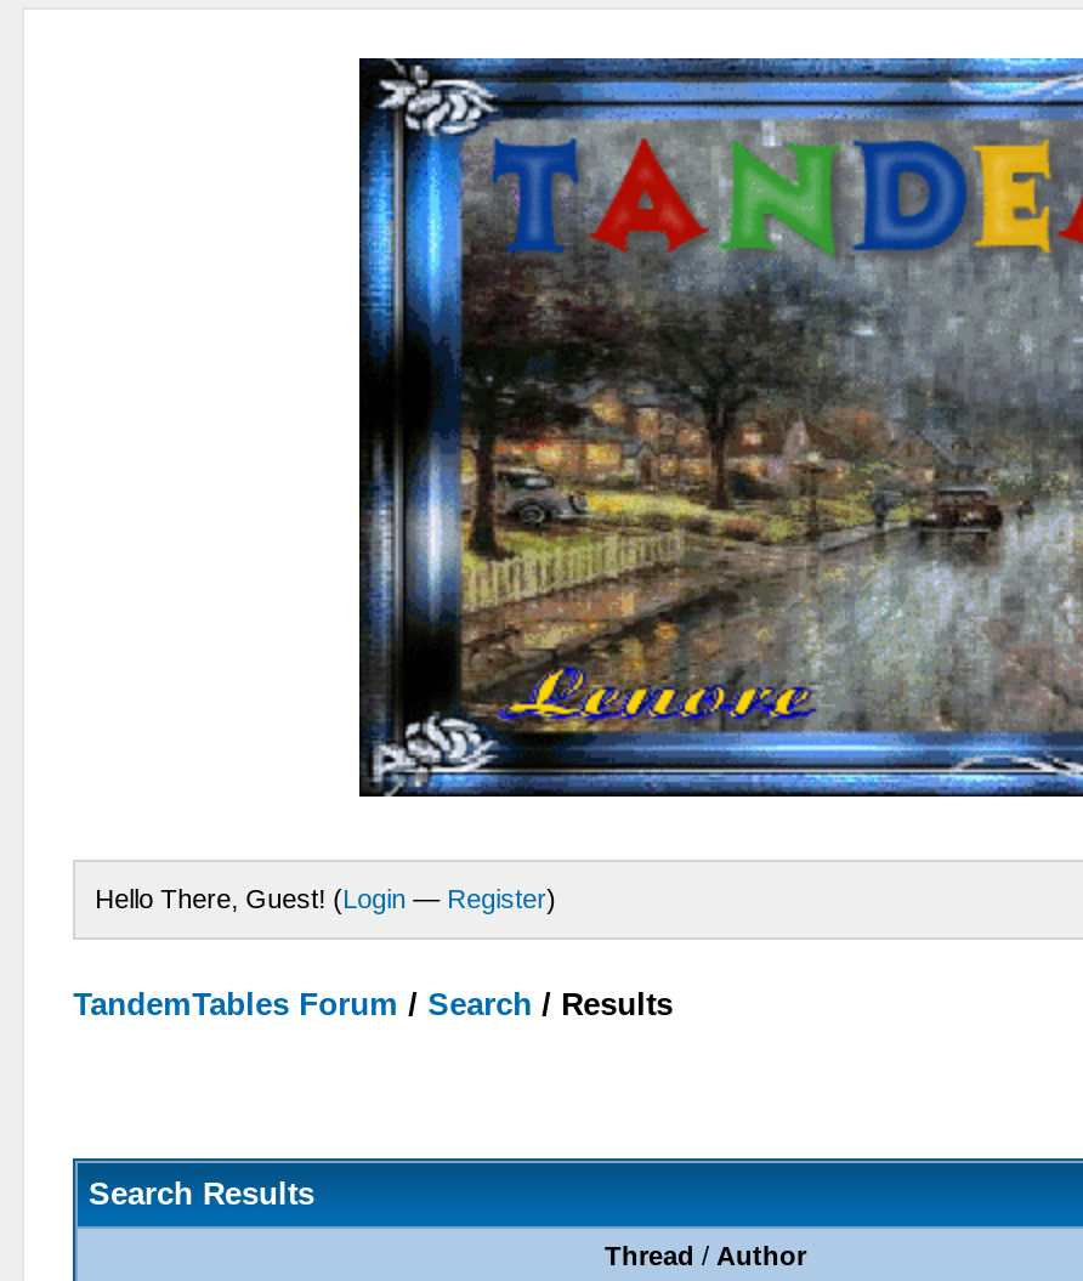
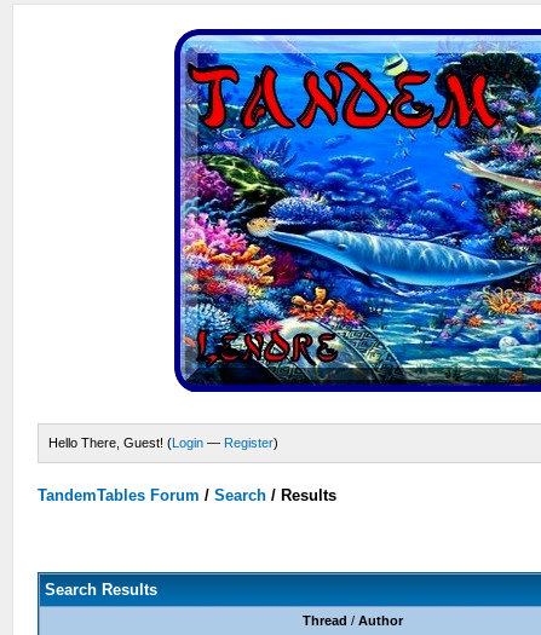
[347,56,1076,799] [image] -> [173,28,537,393] [image]

